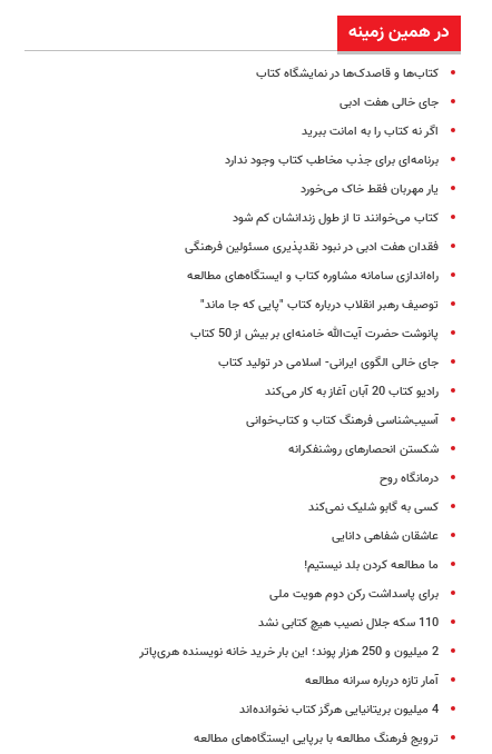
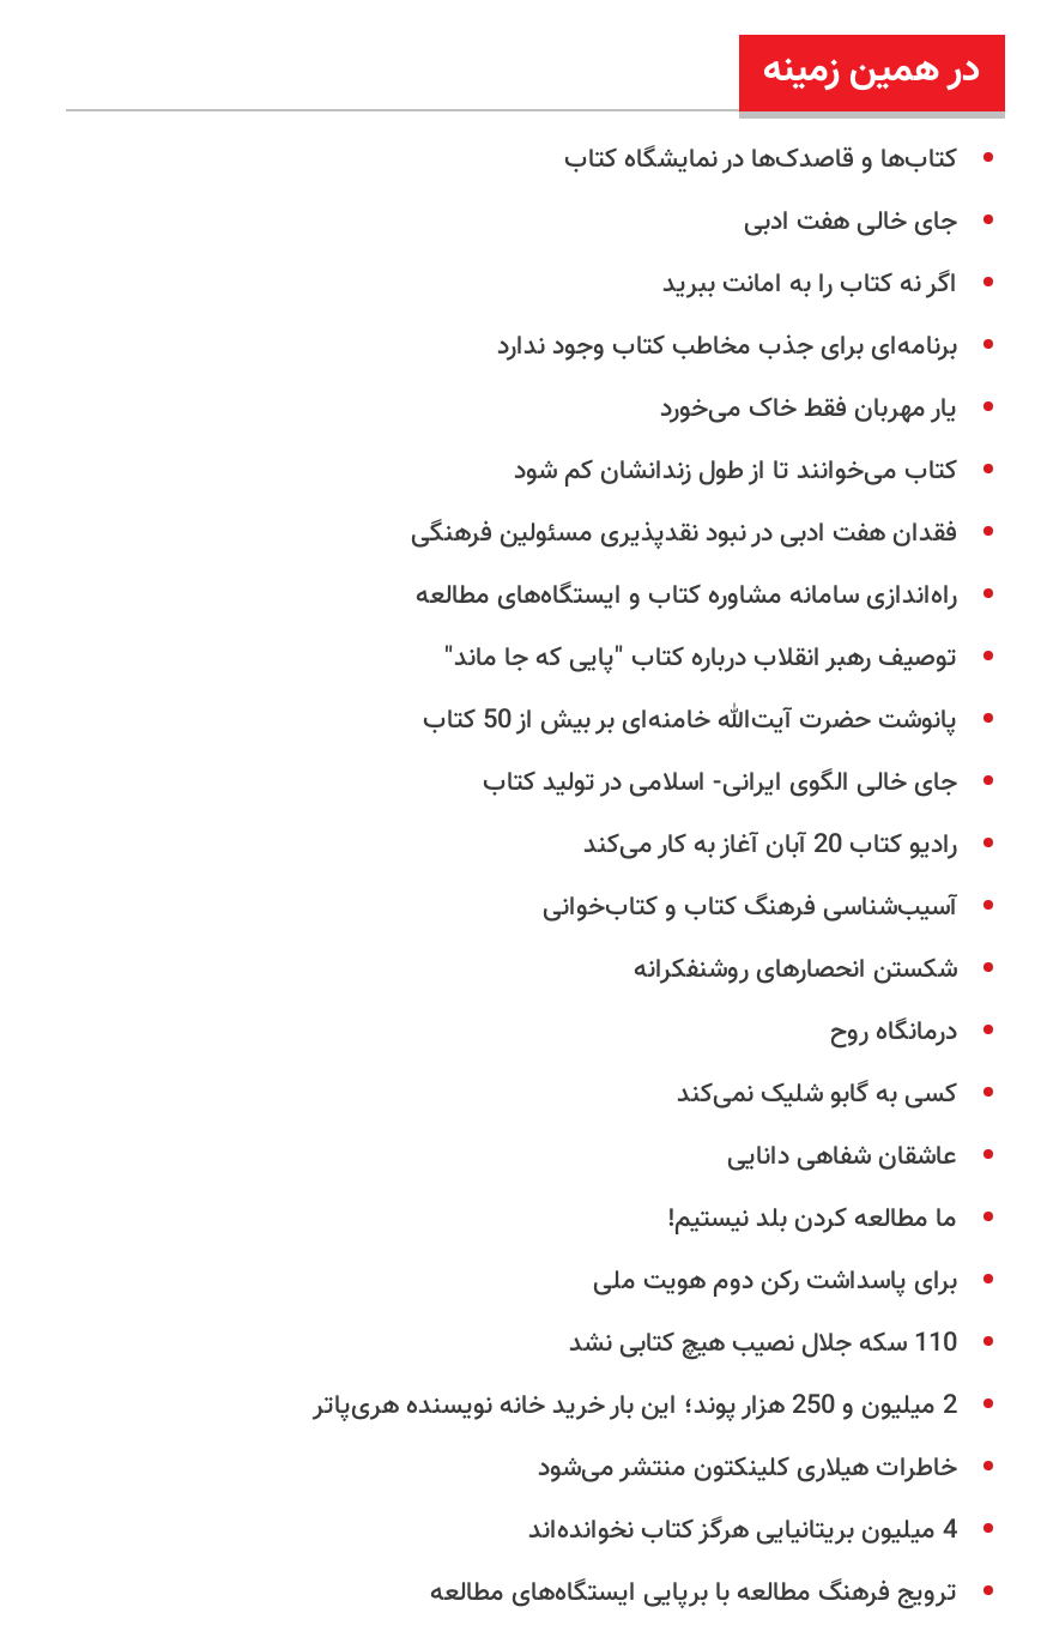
[305,672,439,691] آمار تازه درباره سرانه مطالعه -> [538,1449,957,1490] خاطرات هیلاری کلینکتون منتشر می‌شود

